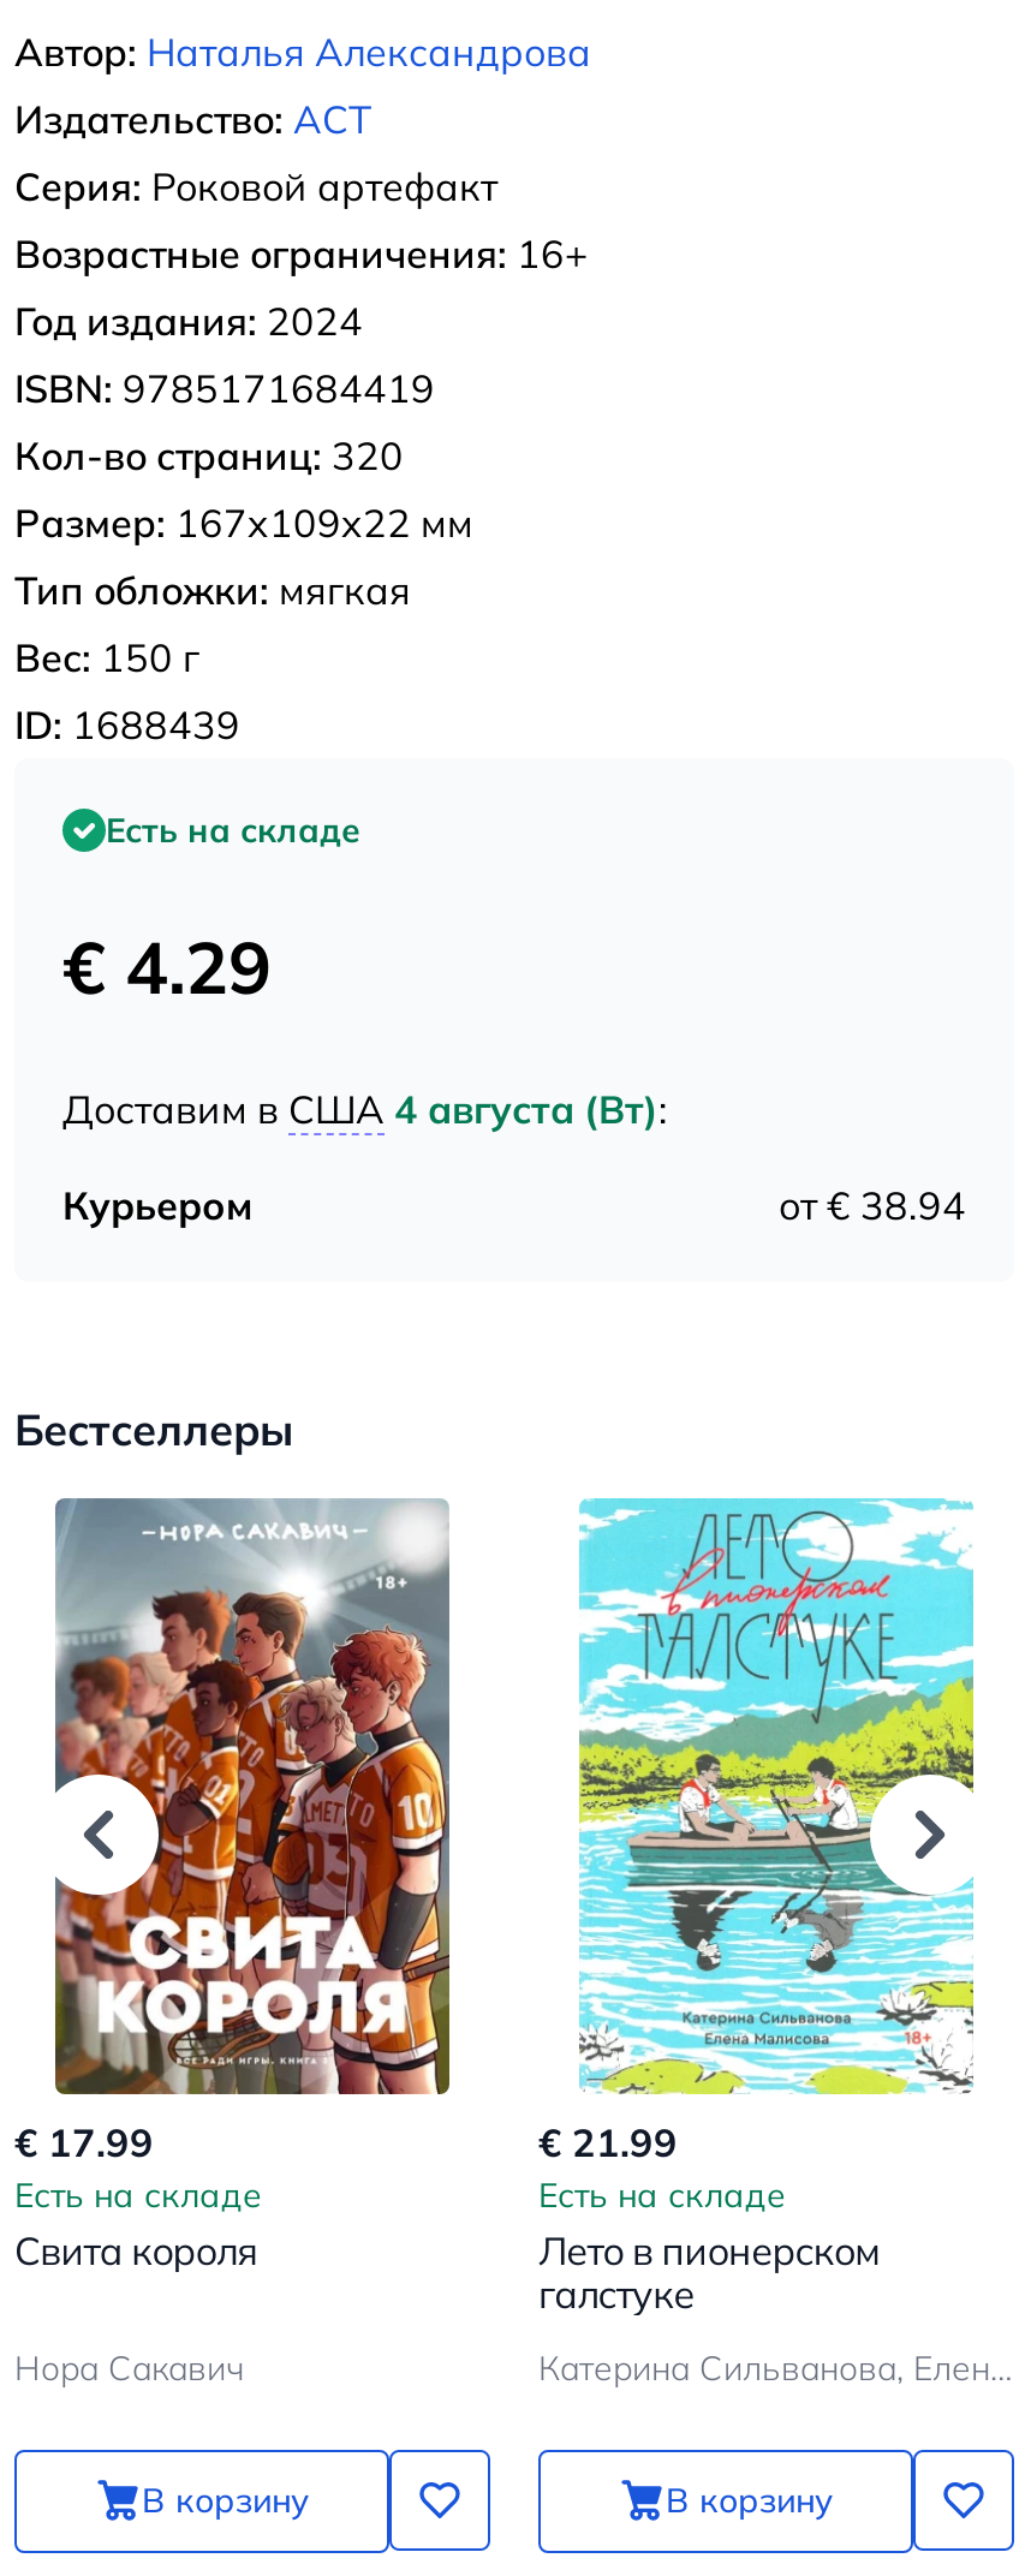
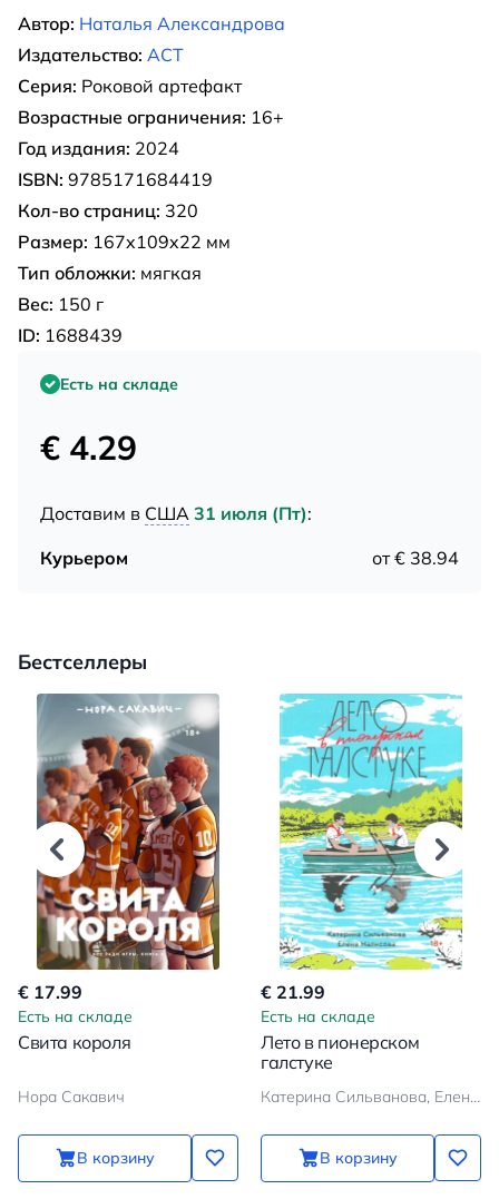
[62,1085,668,1133] Доставим в США 4 августа (Вт): -> [40,502,312,524] Доставим в США 31 июля (Пт):

